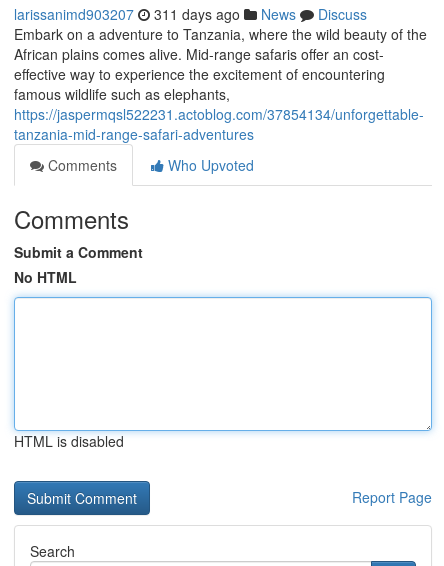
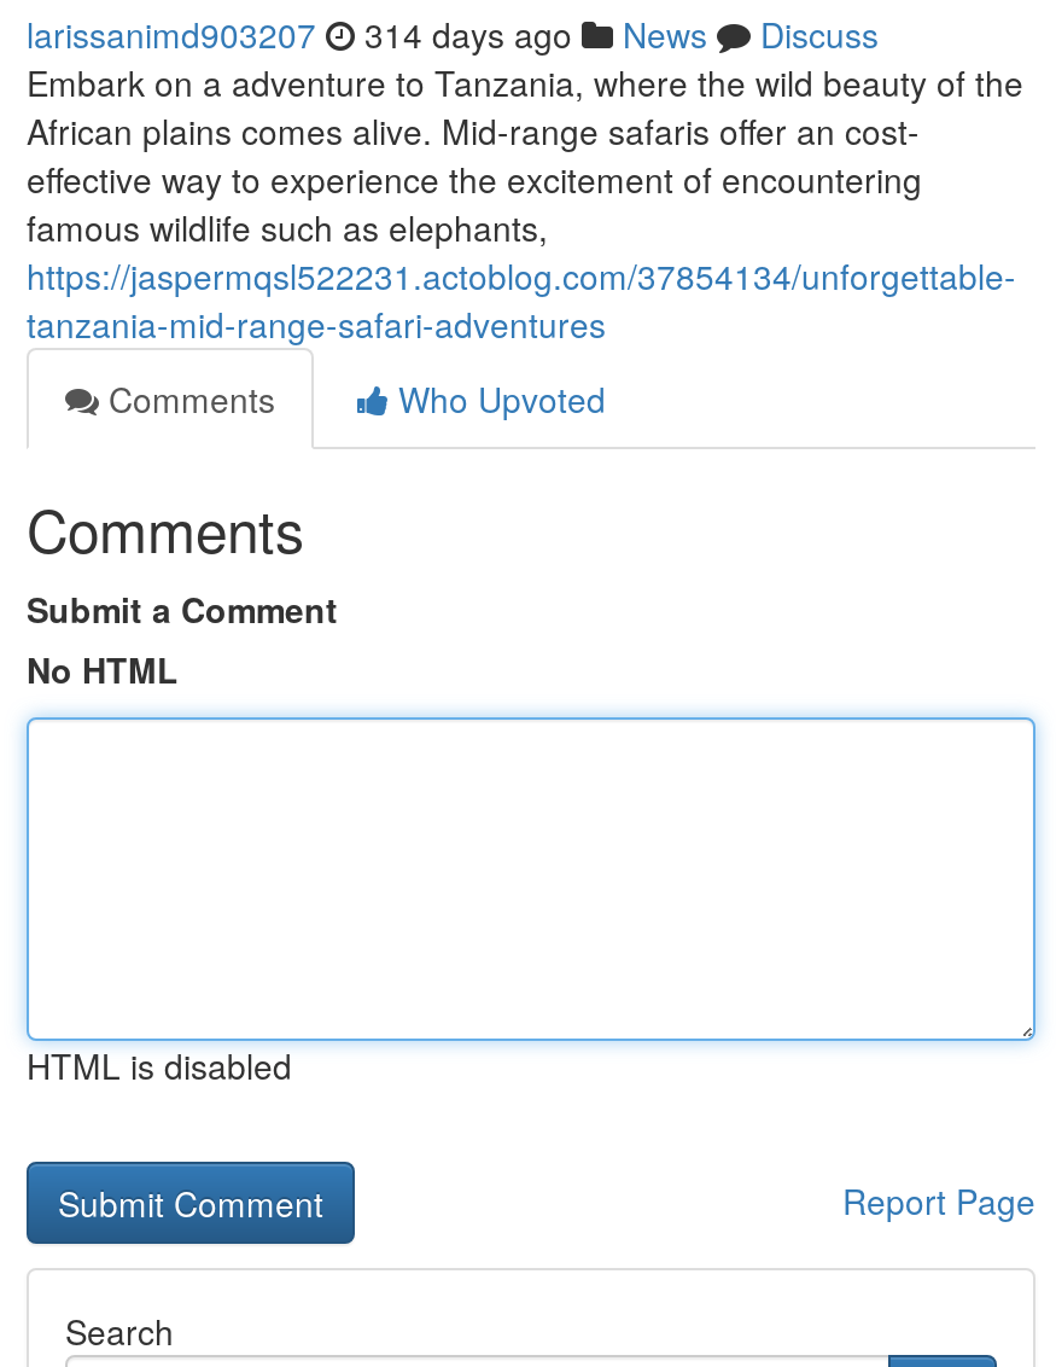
[14,4,367,24] larissanimd903207 311 days ago News Discuss -> [27,10,879,58] larissanimd903207 314 days ago News Discuss

